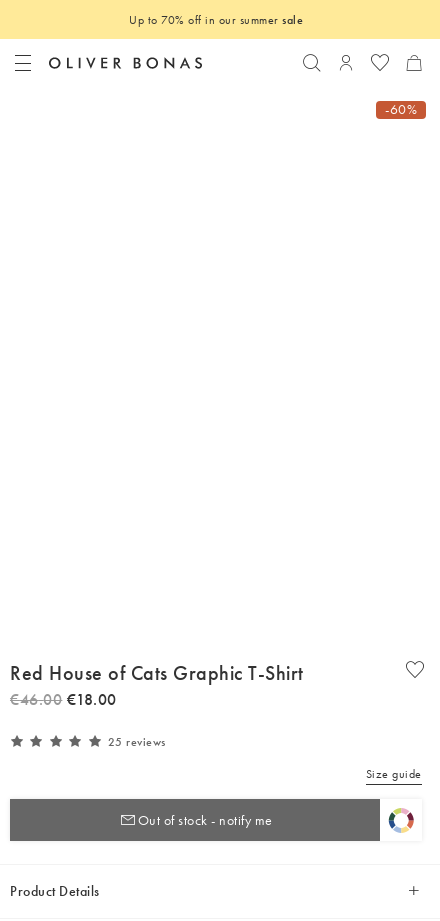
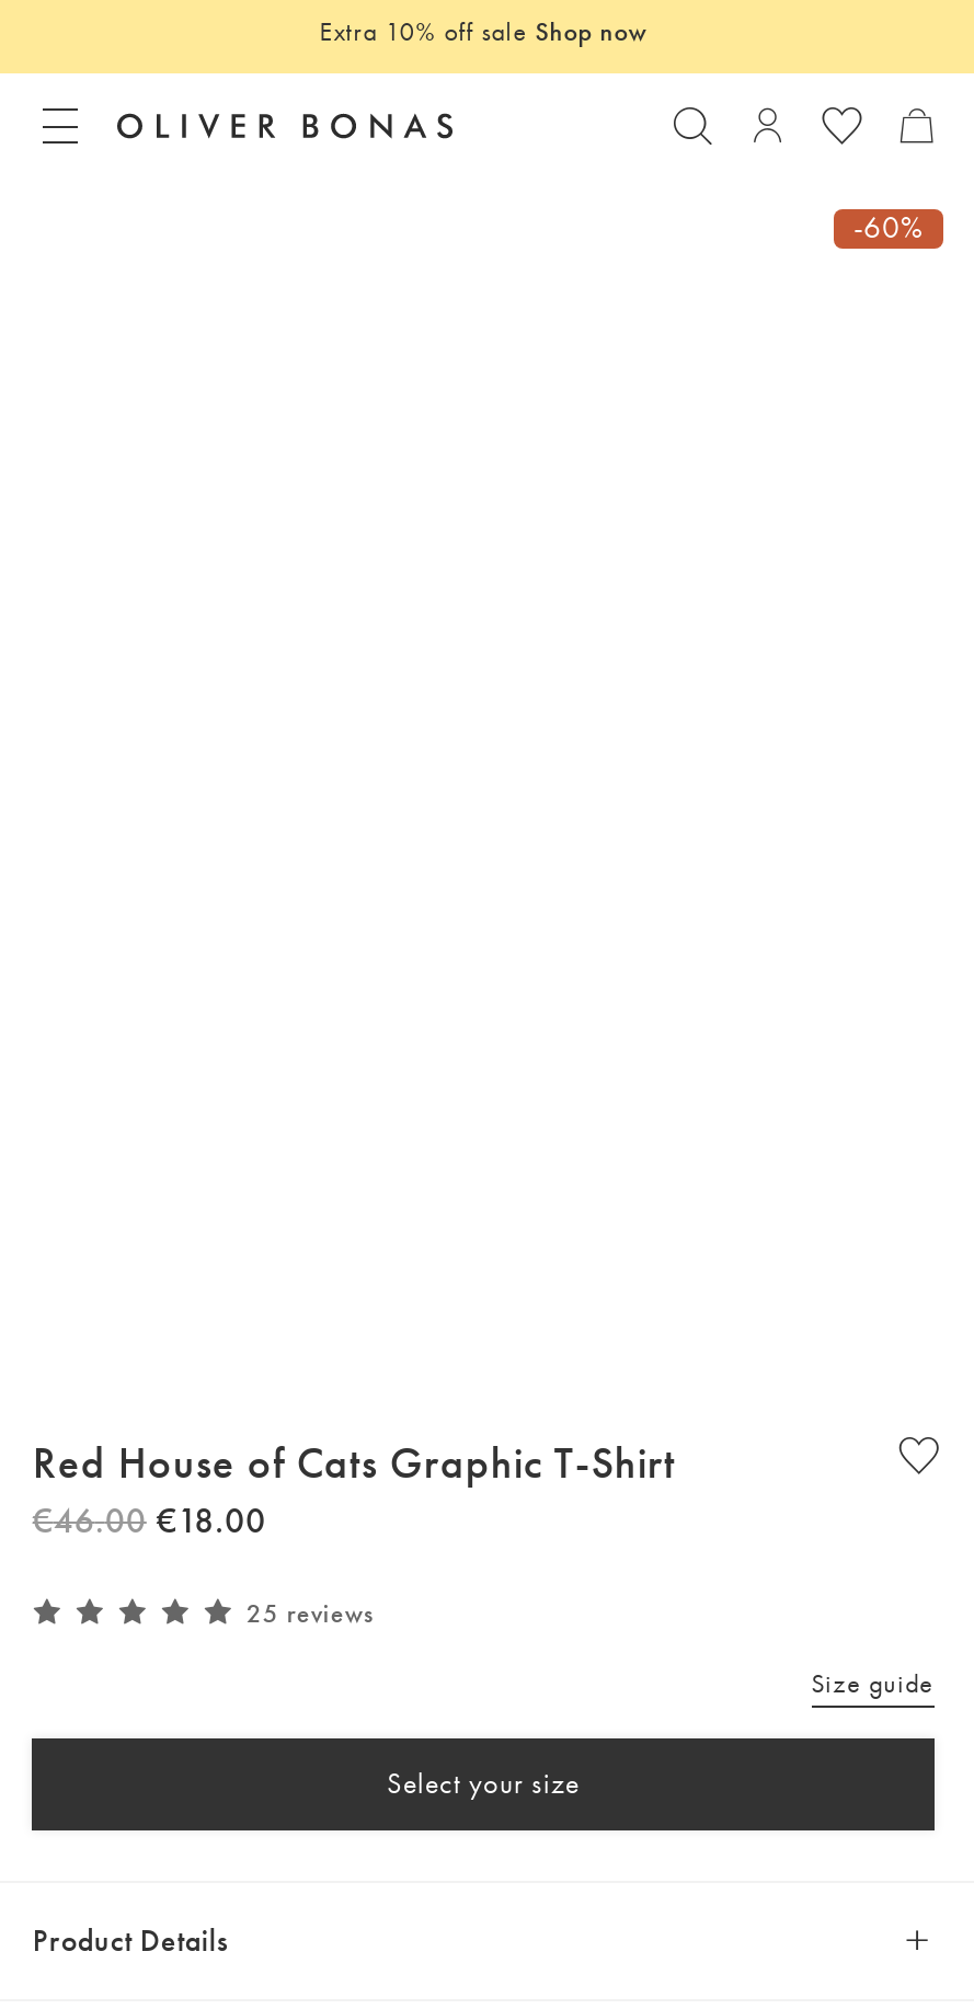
[129,12,303,28] Up to 70% off in our summer sale -> [319,14,647,49] Extra 10% off sale Shop now
[137,811,272,829] Out of stock - notify me -> [387,1765,580,1802] Select your size

